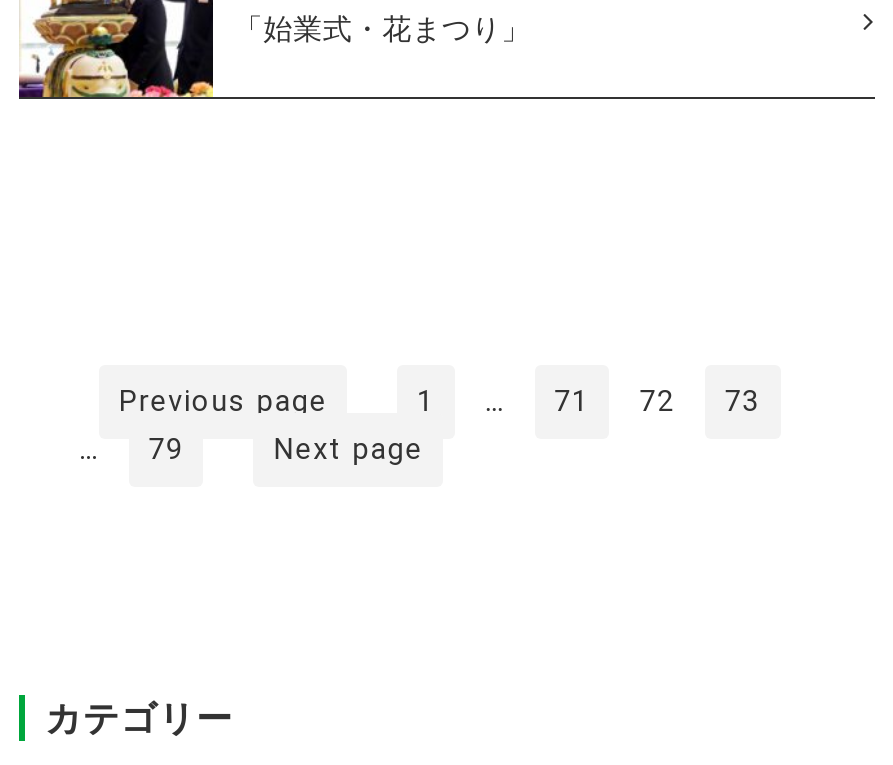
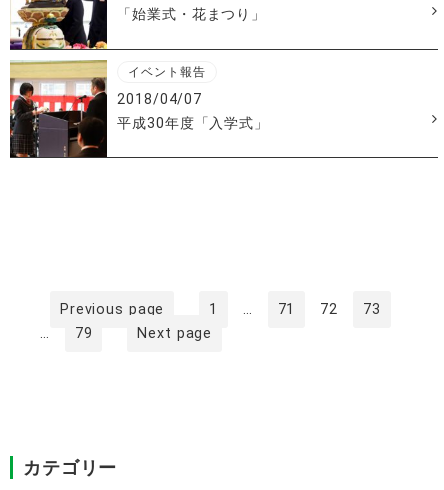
none -> [9,59,269,159] [image] | イベント報告 | 2018/04/07 | 平成30年度「入学式」

